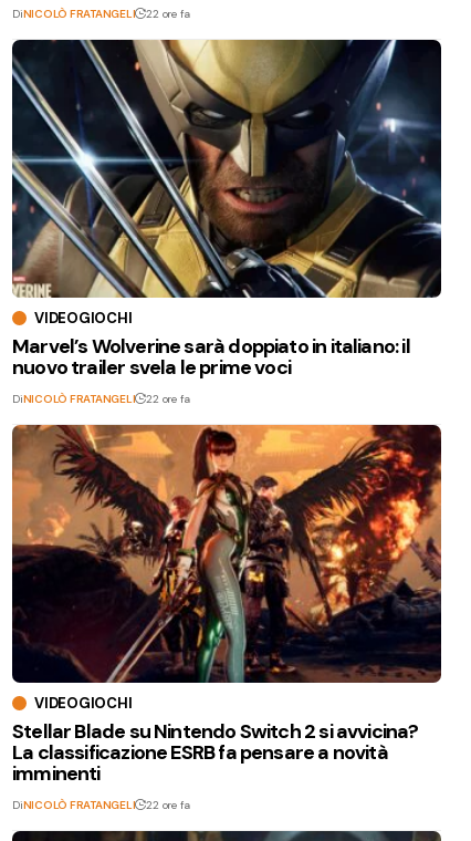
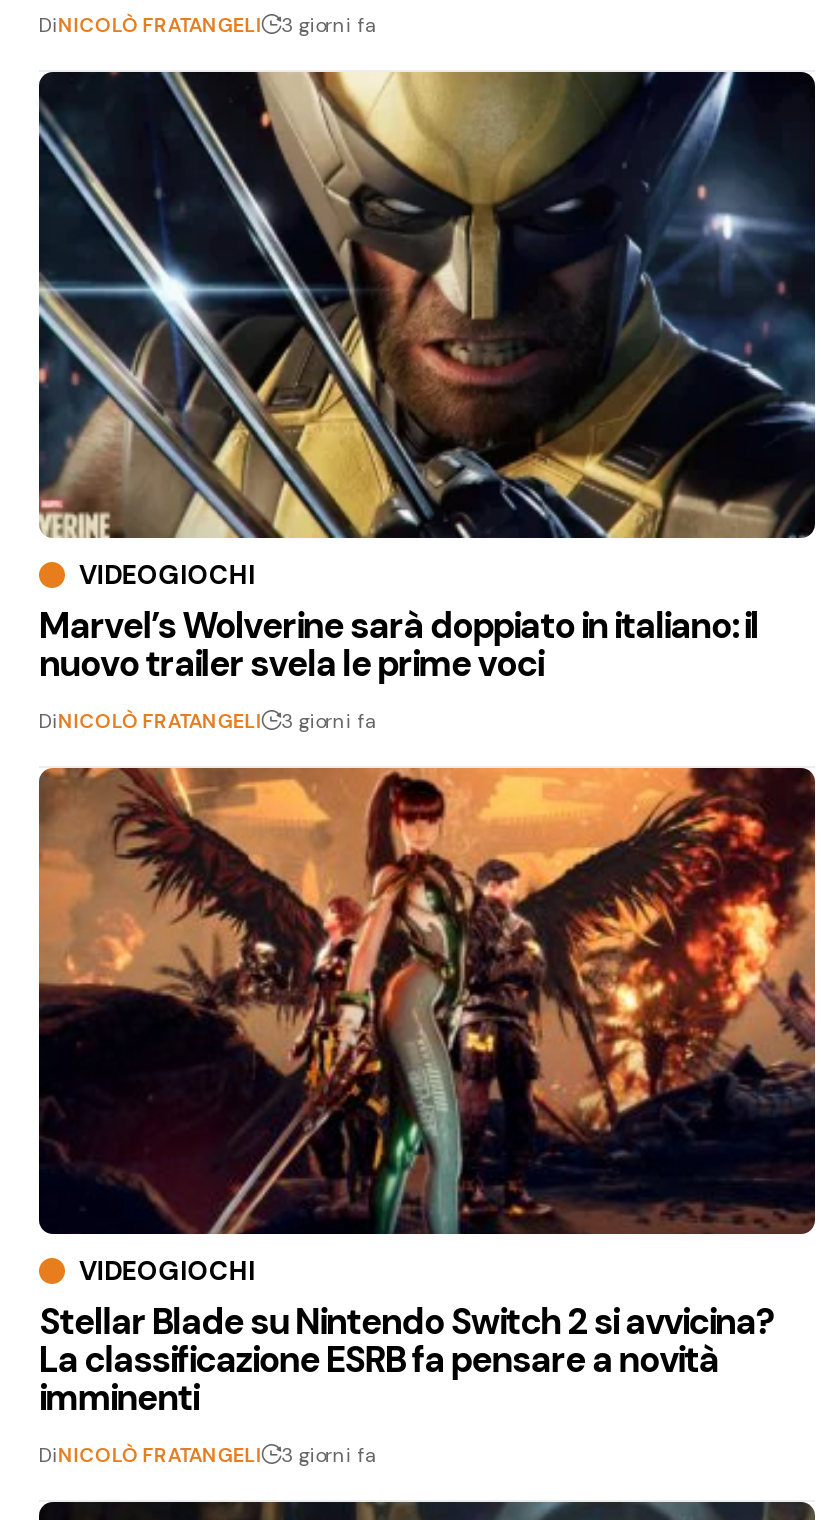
[12,7,191,21] DiNICOLÒ FRATANGELI 22 ore fa -> [39,12,377,38] DiNICOLÒ FRATANGELI 3 giorni fa
[12,391,191,406] DiNICOLÒ FRATANGELI 22 ore fa -> [39,707,377,733] DiNICOLÒ FRATANGELI 3 giorni fa
[12,797,191,812] DiNICOLÒ FRATANGELI 22 ore fa -> [39,1441,377,1467] DiNICOLÒ FRATANGELI 3 giorni fa

